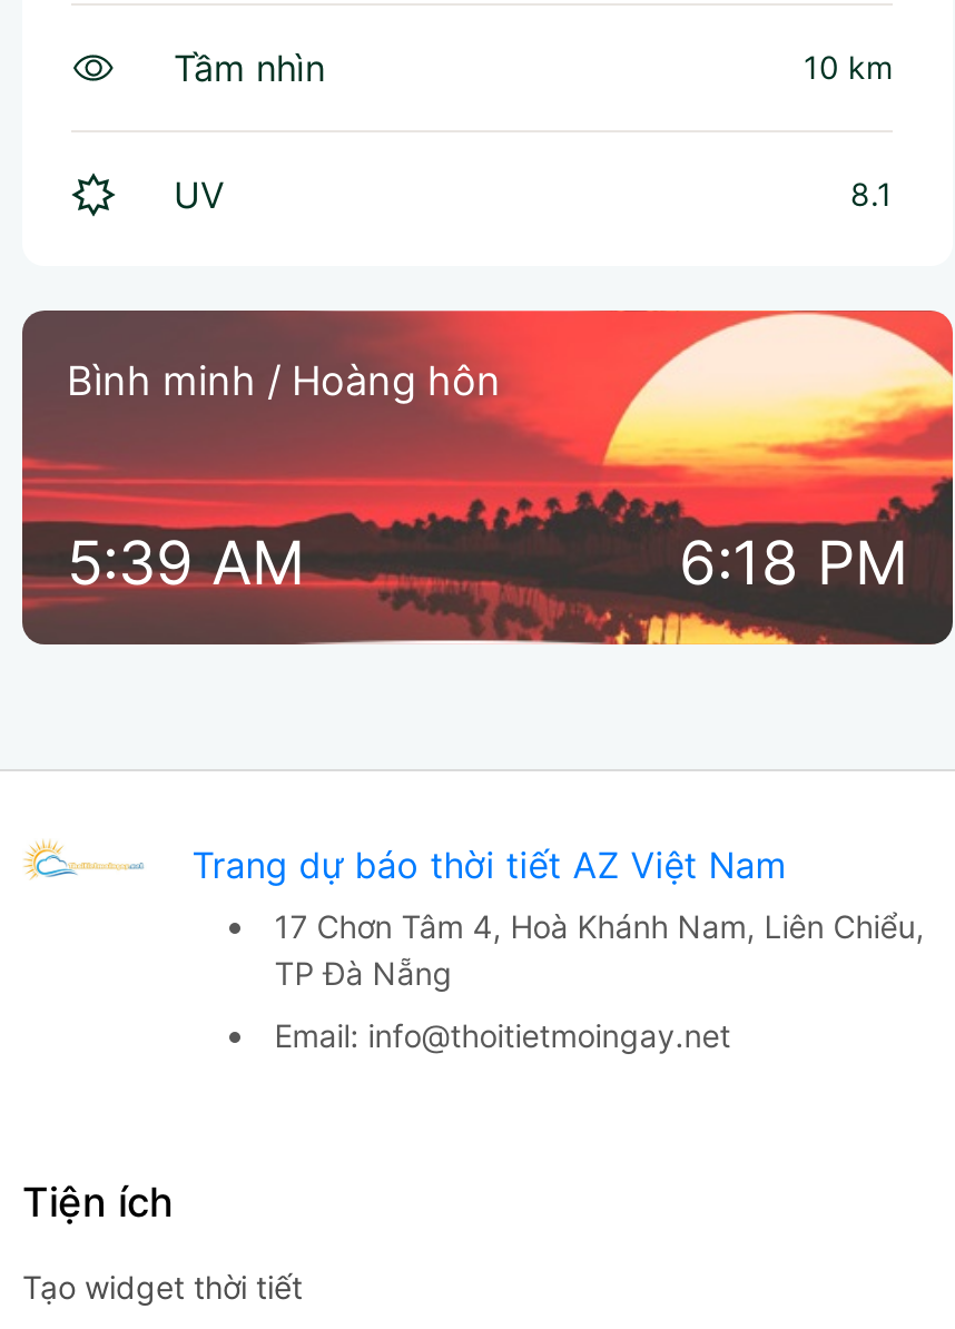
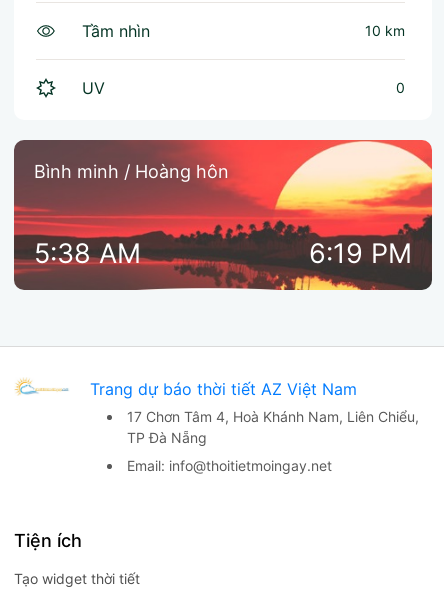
[850,175,893,213] 8.1 -> [396,79,405,96] 0
[67,526,305,600] 5:39 AM -> [34,237,141,270] 5:38 AM
[679,526,908,600] 6:18 PM -> [309,237,412,270] 6:19 PM

